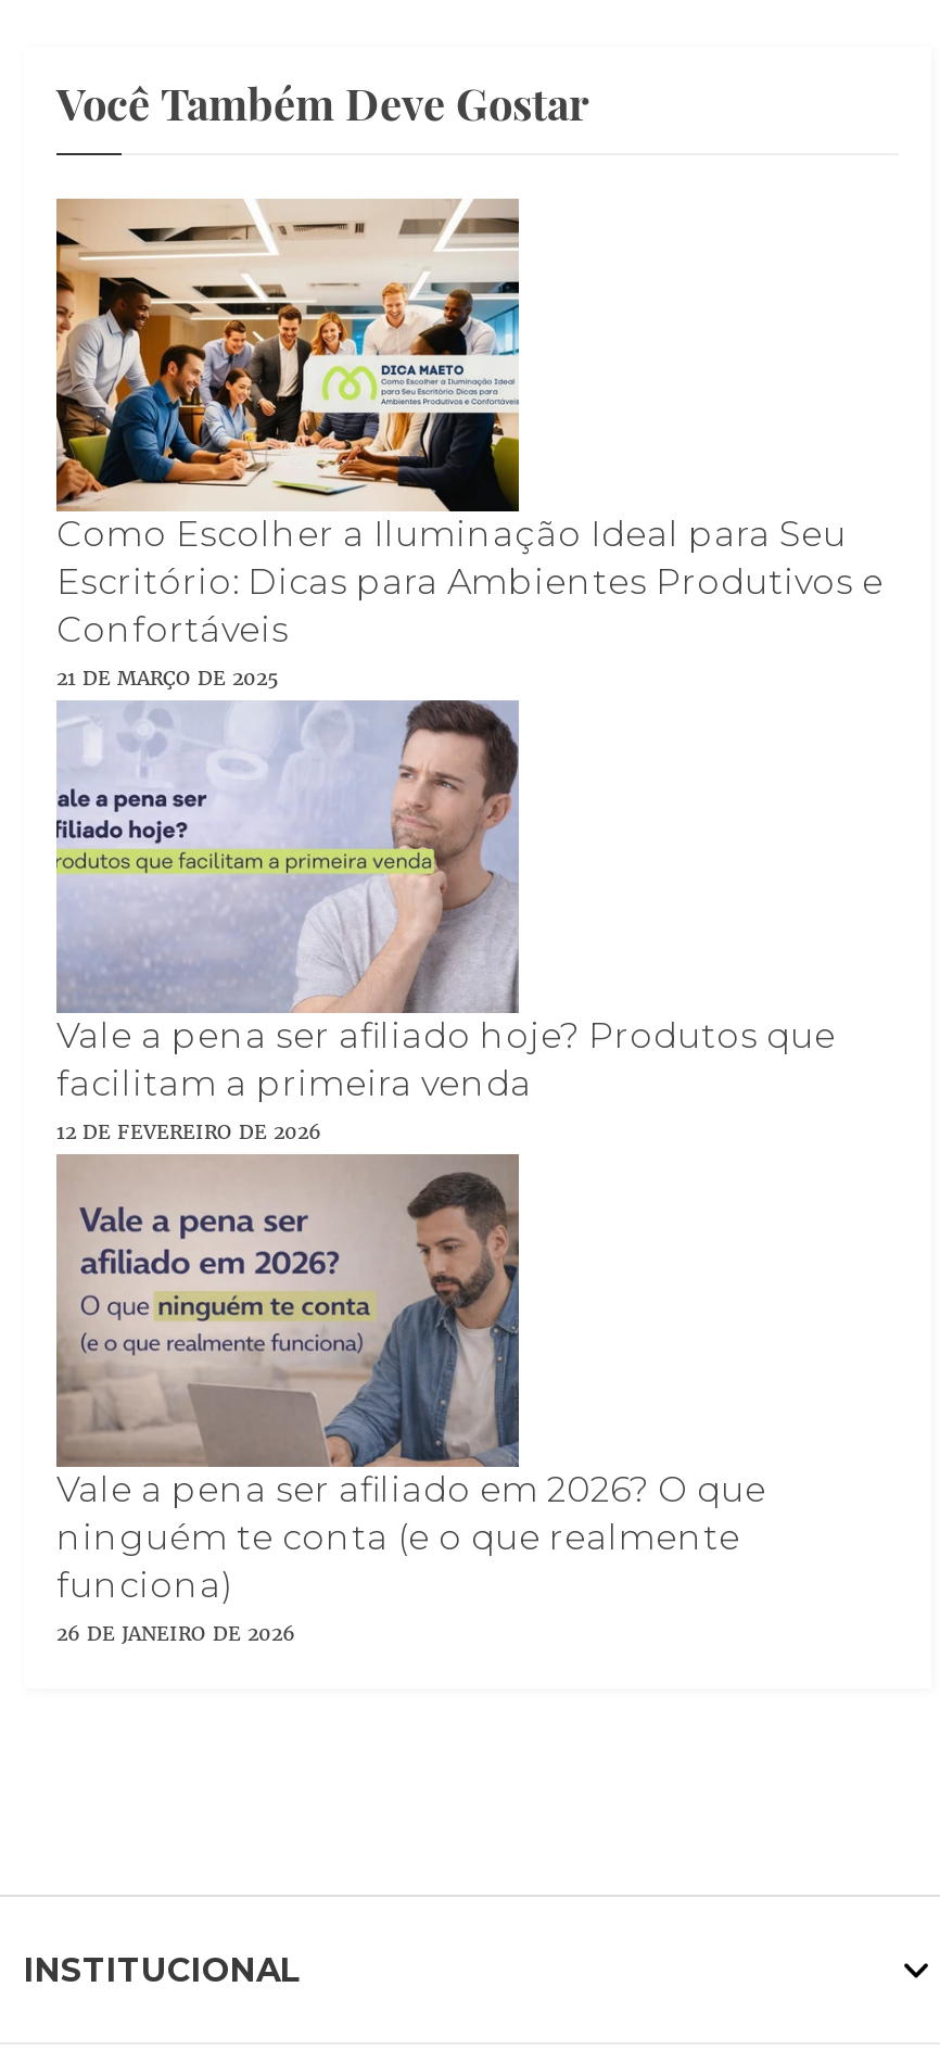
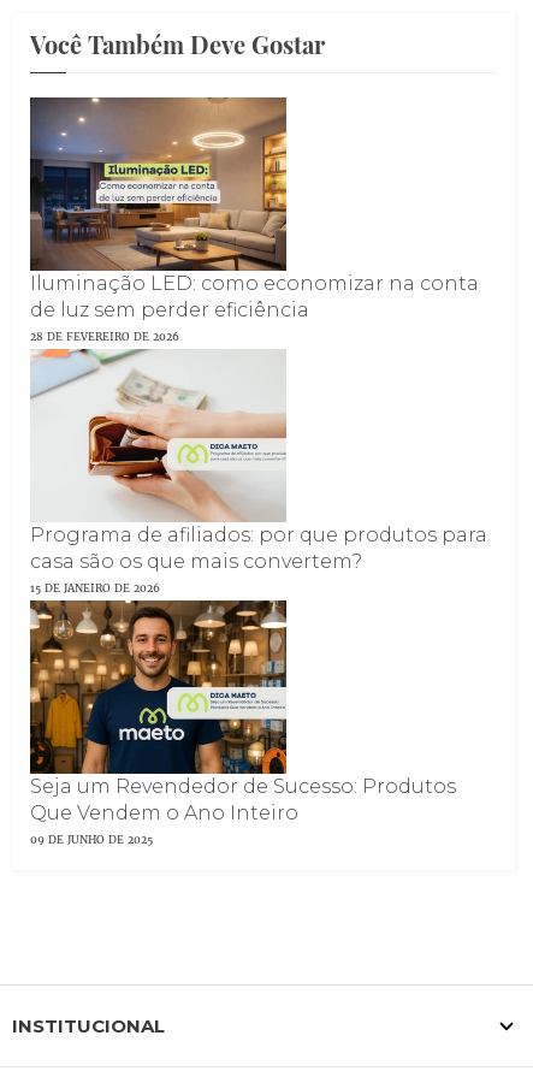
[54,198,521,497] [image] -> [29,96,288,209] [image]
[56,513,884,689] Como Escolher a Iluminação Ideal para Seu | Escritório: Dicas para Ambientes Produtivos e | Confortáveis | 21 DE MARÇO DE 2025 -> [30,272,479,343] Iluminação LED: como economizar na conta | de luz sem perder eficiência | 28 DE FEVEREIRO DE 2026
[54,717,836,1143] [image] | Vale a pena ser afiliado hoje? Produtos que | facilitam a primeira venda | 12 DE FEVEREIRO DE 2026 -> [30,350,487,594] [image] | Programa de afiliados: por que produtos para | casa são os que mais convertem? | 15 DE JANEIRO DE 2026
[56,1170,766,1645] [image] | Vale a pena ser afiliado em 2026? O que | ninguém te conta (e o que realmente | funciona) | 26 DE JANEIRO DE 2026 -> [30,609,456,846] [image] | Seja um Revendedor de Sucesso: Produtos | Que Vendem o Ano Inteiro | 09 DE JUNHO DE 2025

